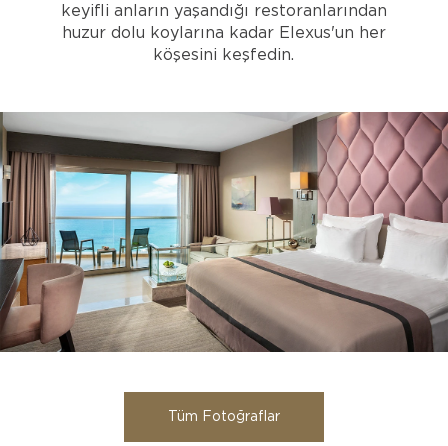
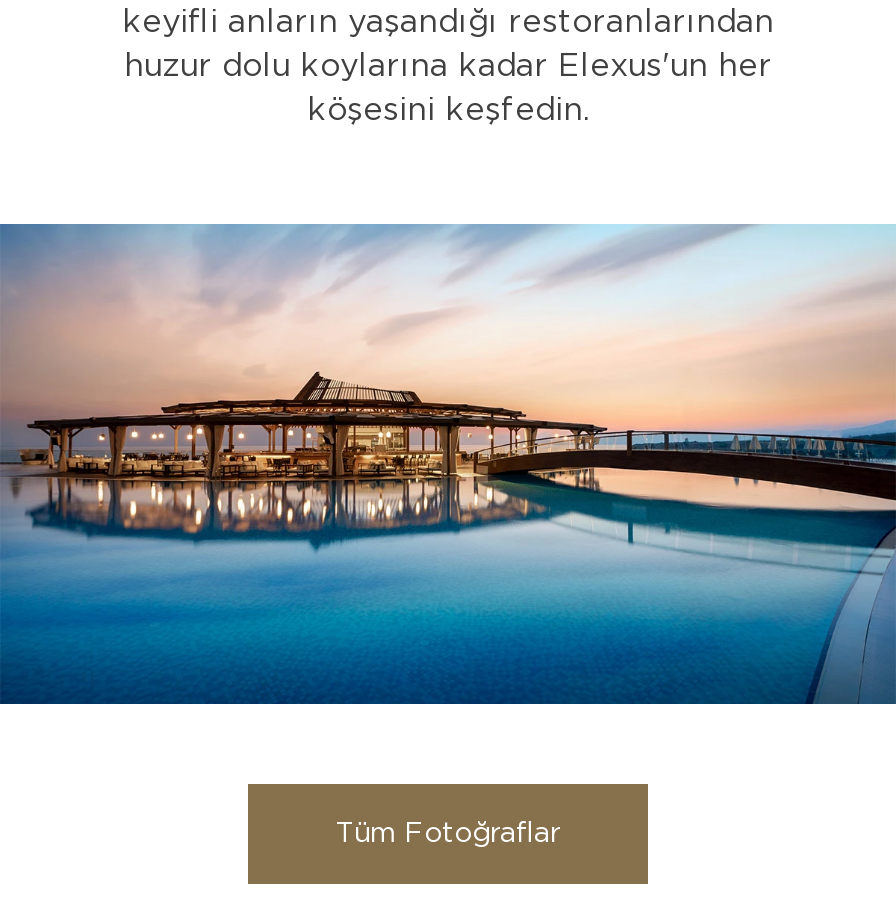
[3,111,445,353] [image] -> [6,224,890,706] [image]

